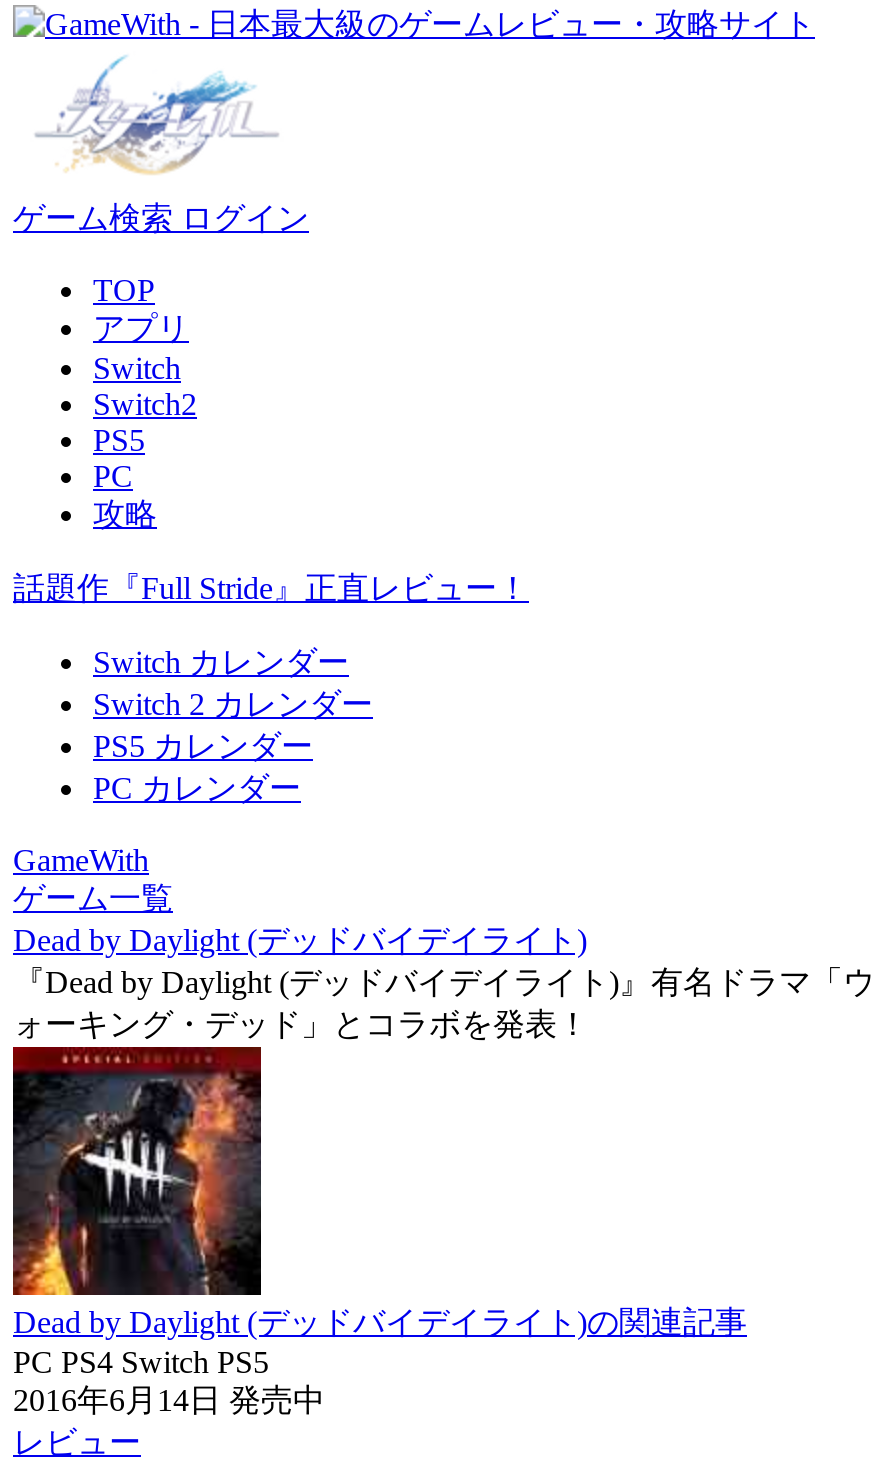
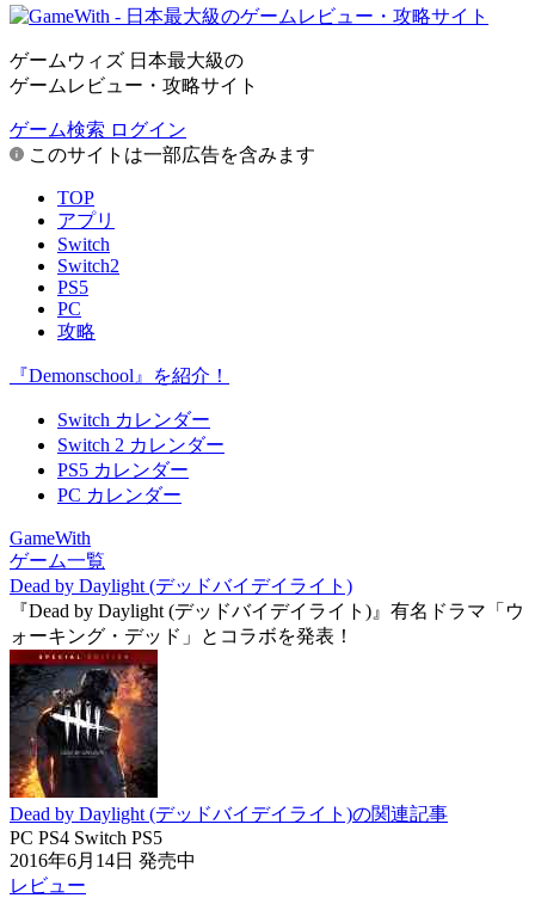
none -> [10,50,258,96] ゲームウィズ 日本最大級の | ゲームレビュー・攻略サイト
none -> [24,144,315,165] このサイトは一部広告を含みます
[13,571,529,605] 話題作『Full Stride』正直レビュー！ -> [10,365,229,386] 『Demonschool』を紹介！

